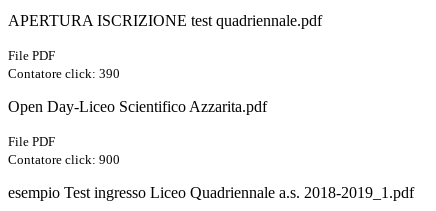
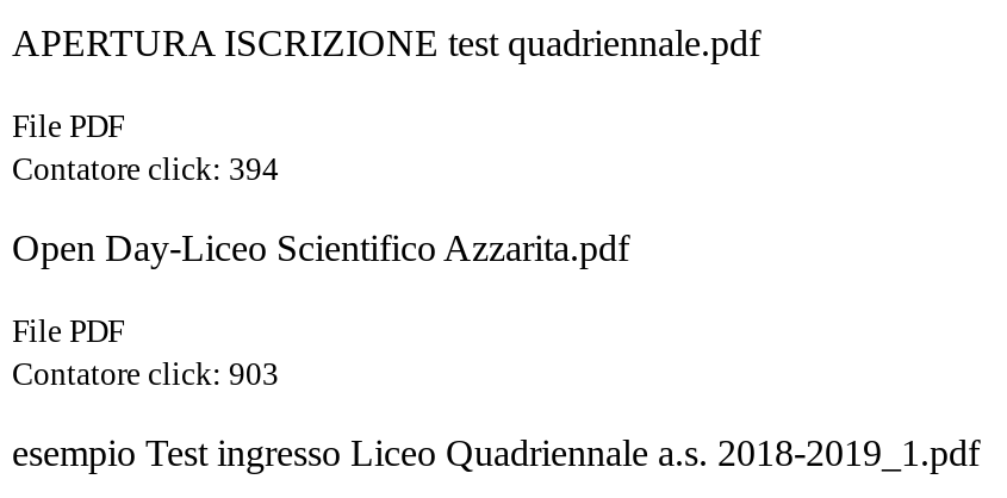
[8,66,120,81] Contatore click: 390 -> [12,152,279,187] Contatore click: 394
[8,152,120,167] Contatore click: 900 -> [12,356,279,392] Contatore click: 903

